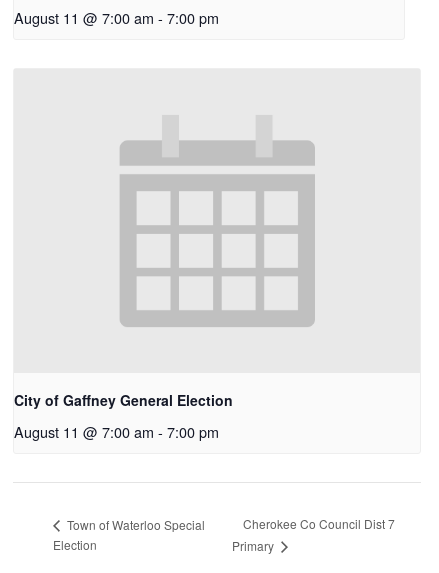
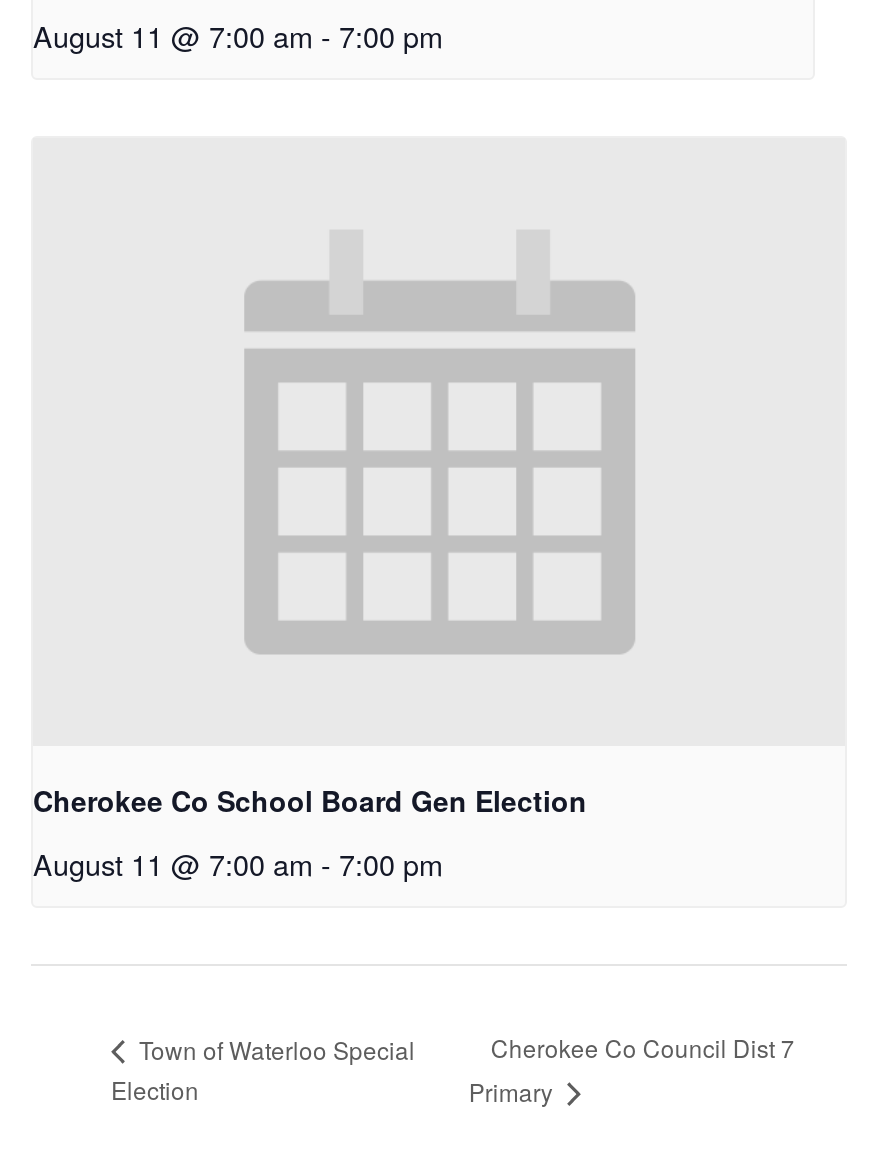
[14,390,233,410] City of Gaffney General Election -> [33,780,587,820] Cherokee Co School Board Gen Election

